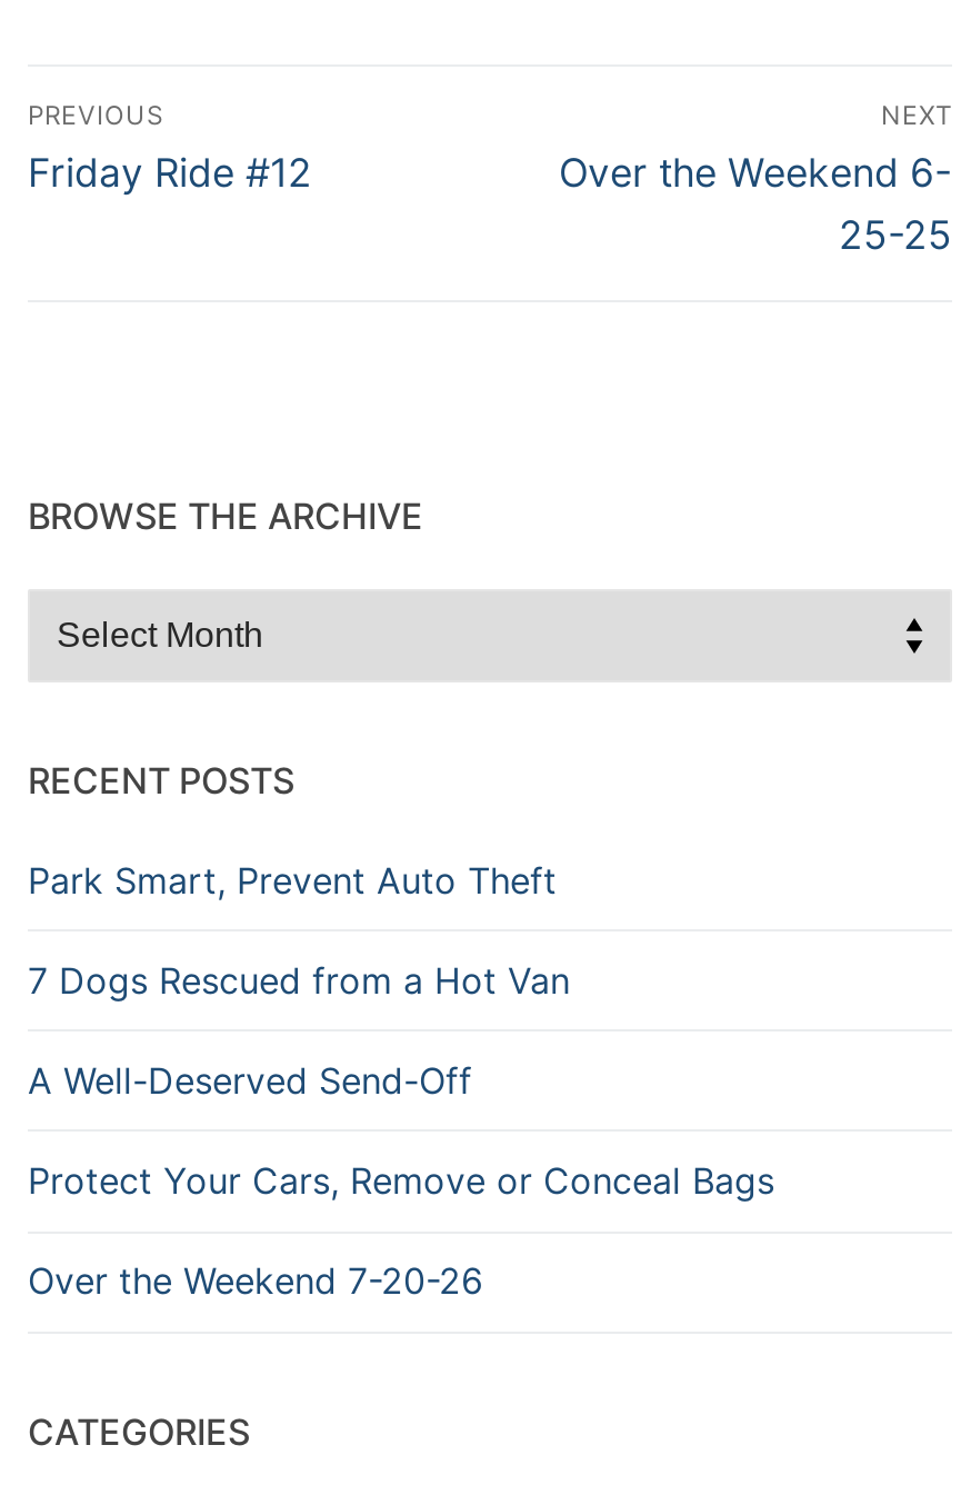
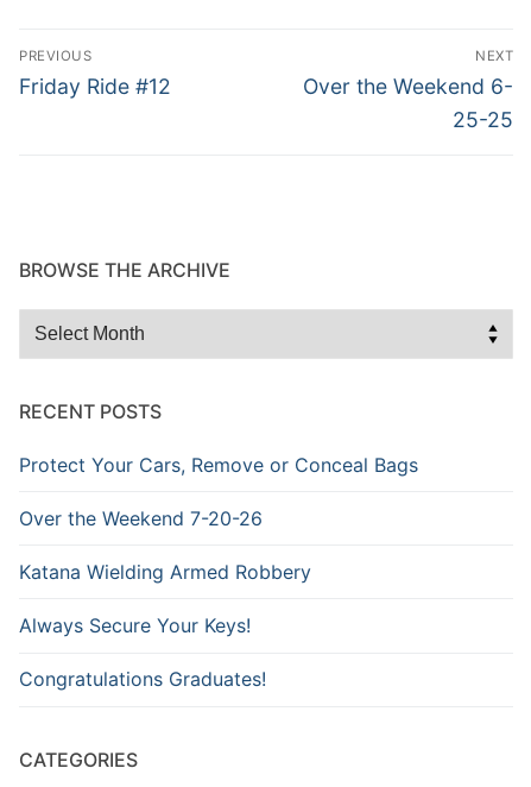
[28,857,570,1102] Park Smart, Prevent Auto Theft | 7 Dogs Rescued from a Hot Van | A Well-Deserved Send-Off -> none
moved [28,1158,774,1303] -> [19,452,418,530]: Protect Your Cars, Remove or Conceal Bags | Over the Weekend 7-20-26
none -> [19,560,311,691] Katana Wielding Armed Robbery | Always Secure Your Keys! | Congratulations Graduates!

